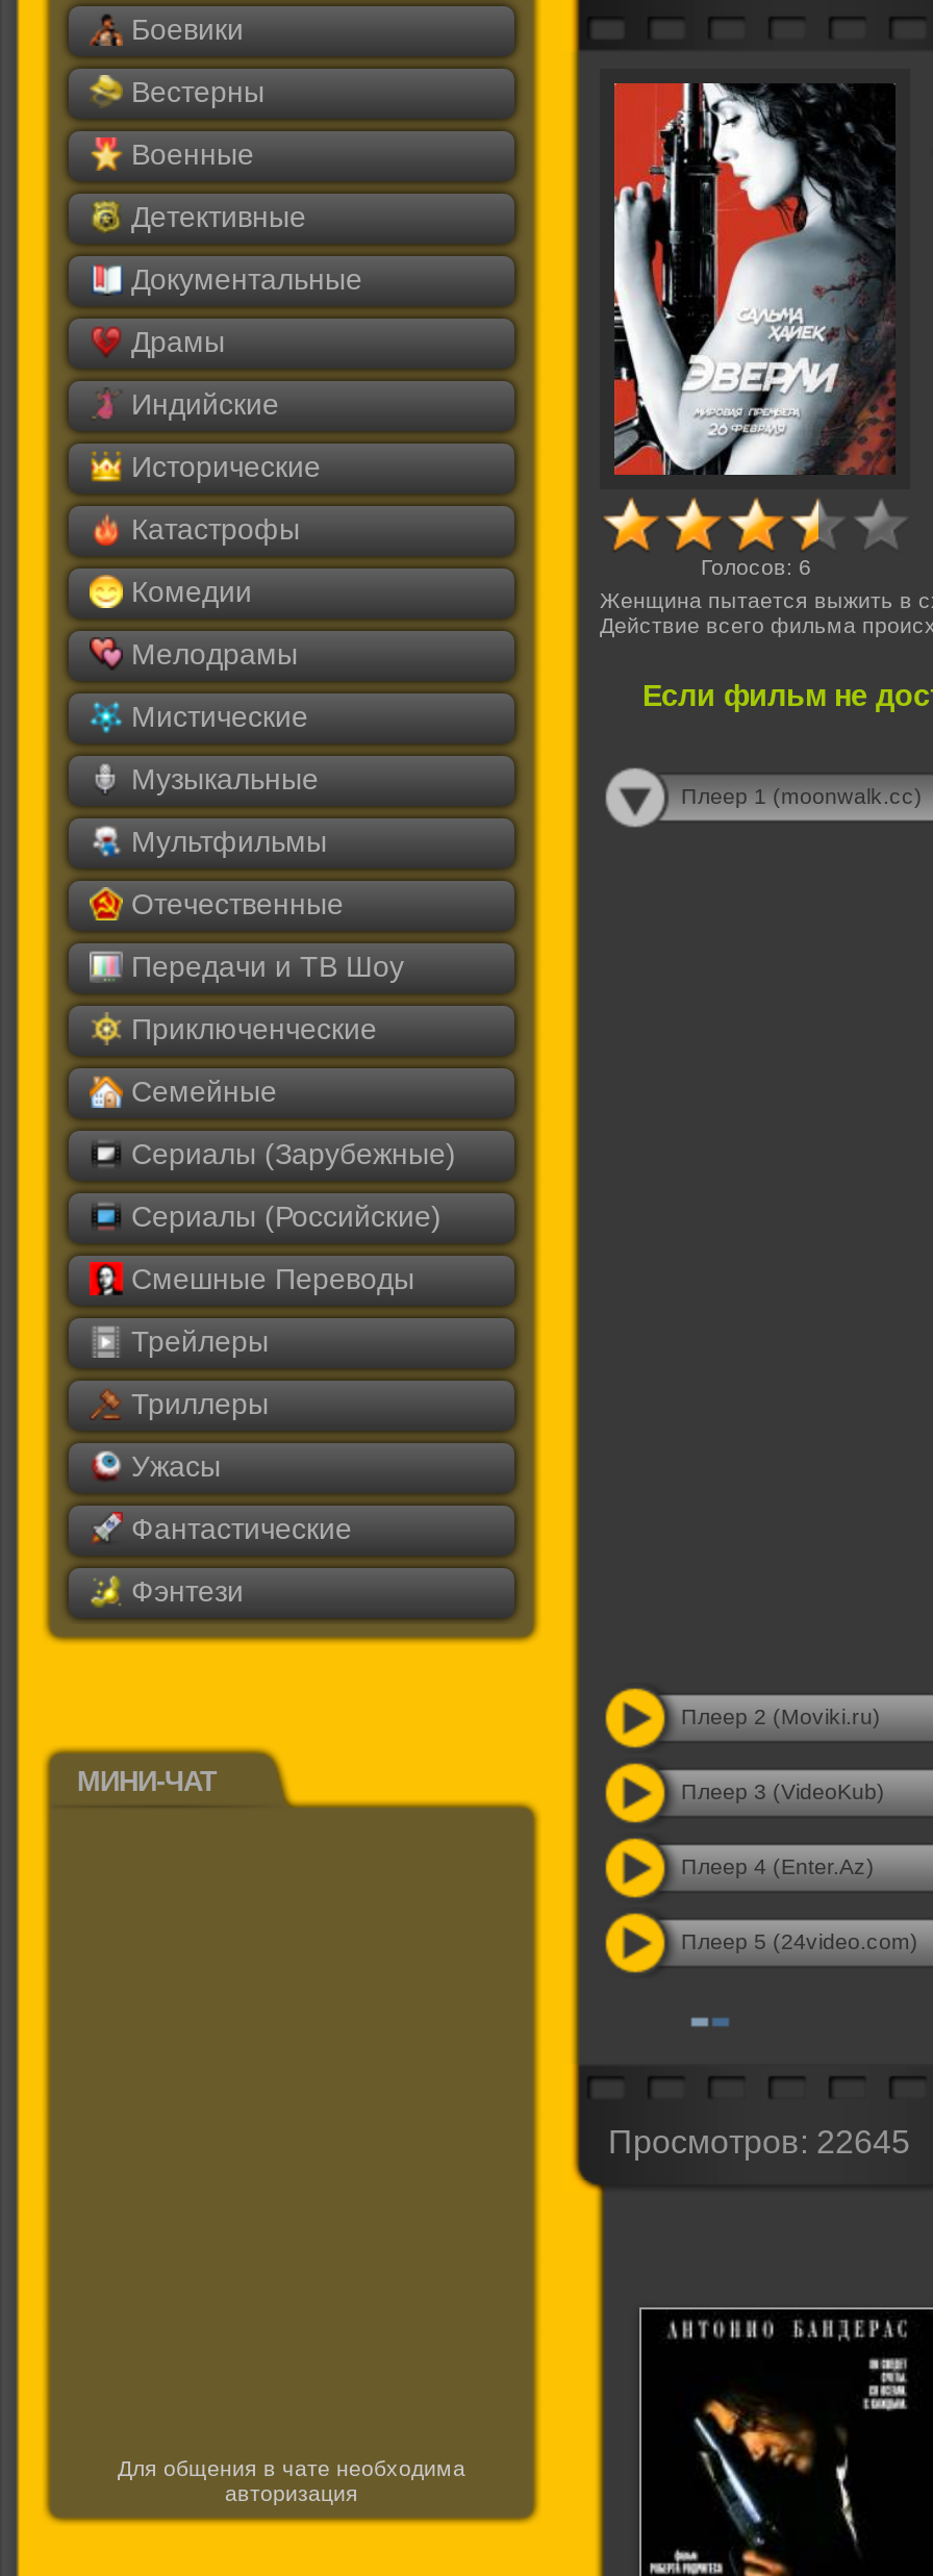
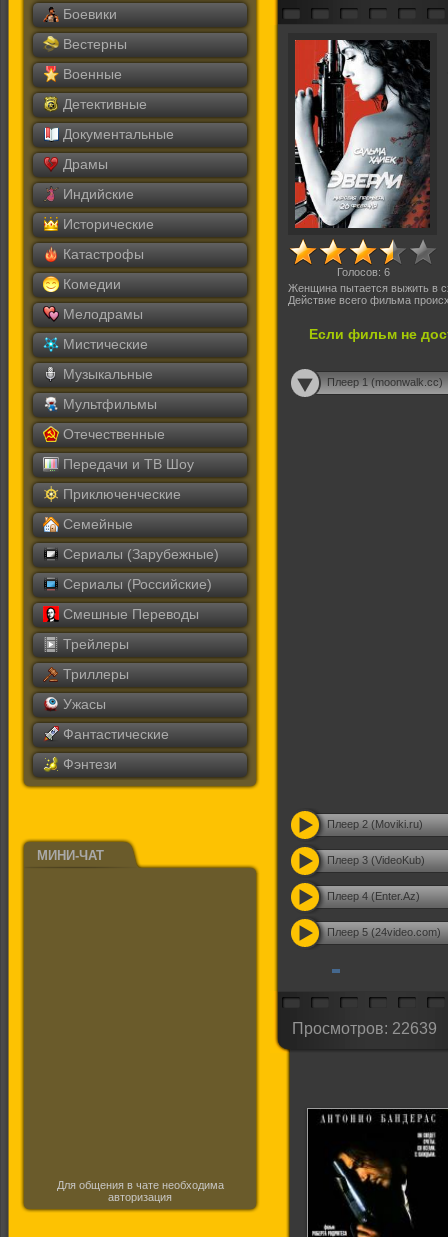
[608,2124,910,2160] Просмотров: 22645 -> [292,1020,437,1037] Просмотров: 22639

